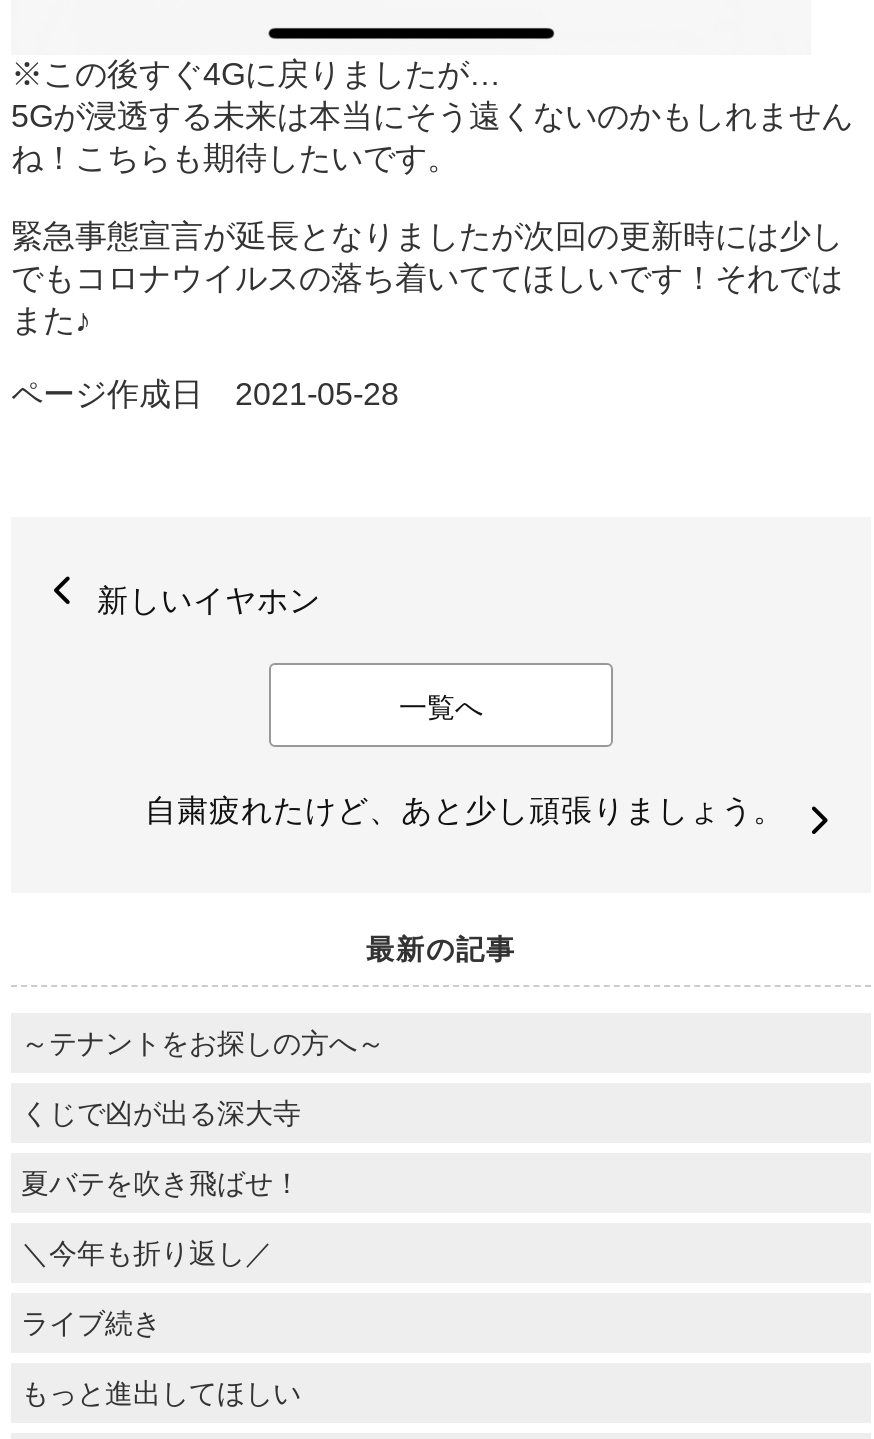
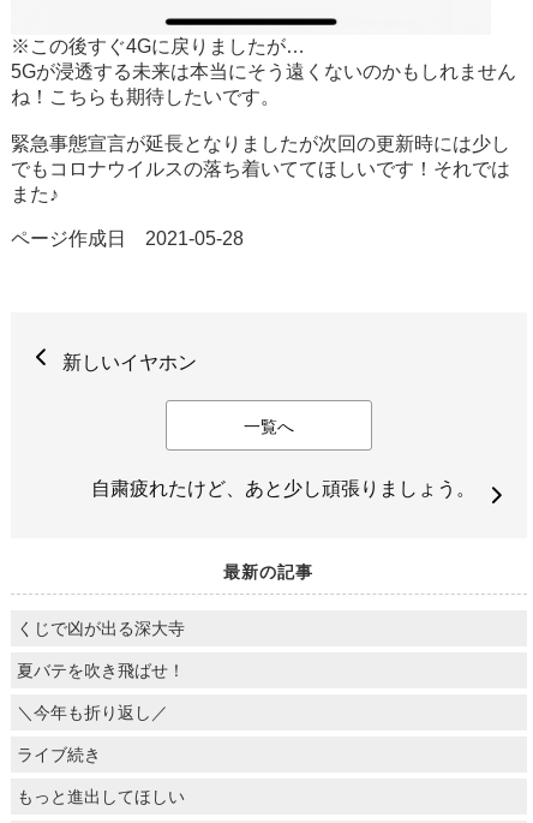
[21,1027,385,1059] ～テナントをお探しの方へ～ -> none

